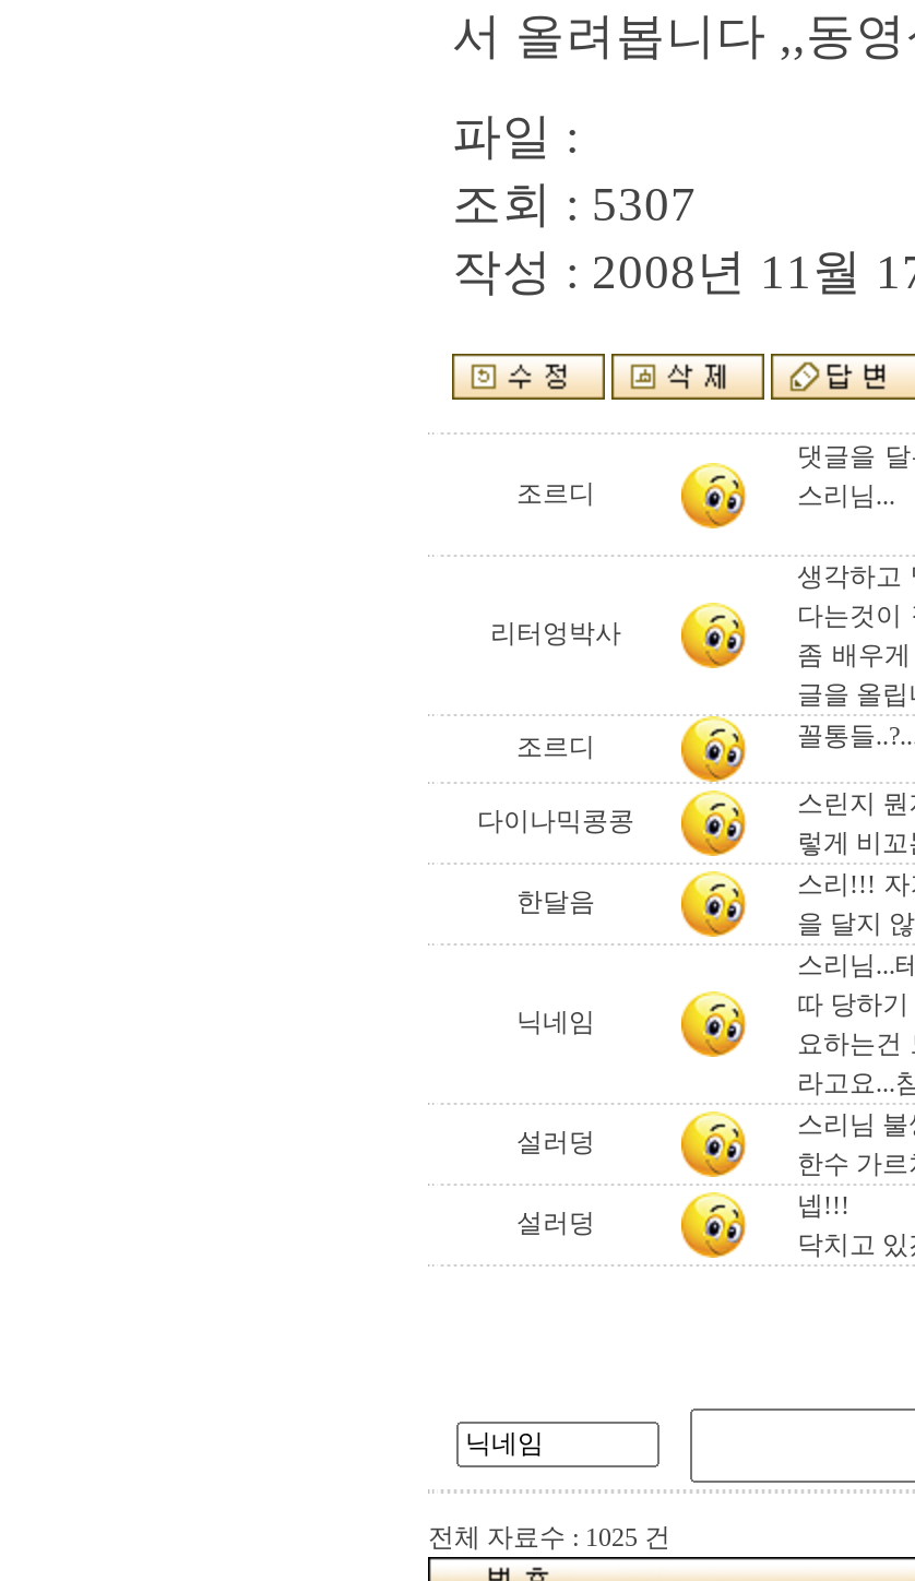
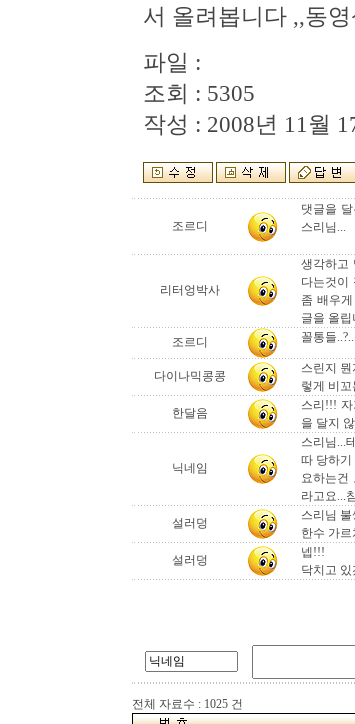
[452,177,697,231] 조회 : 5307 -> [143,81,255,106] 조회 : 5305

